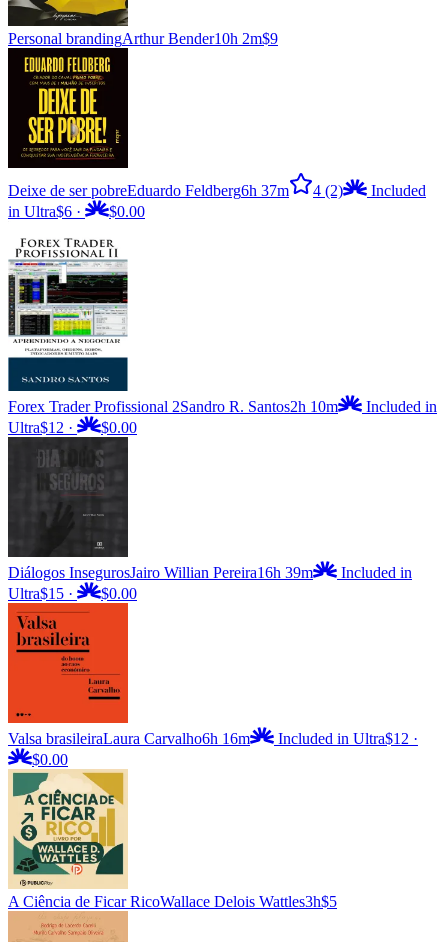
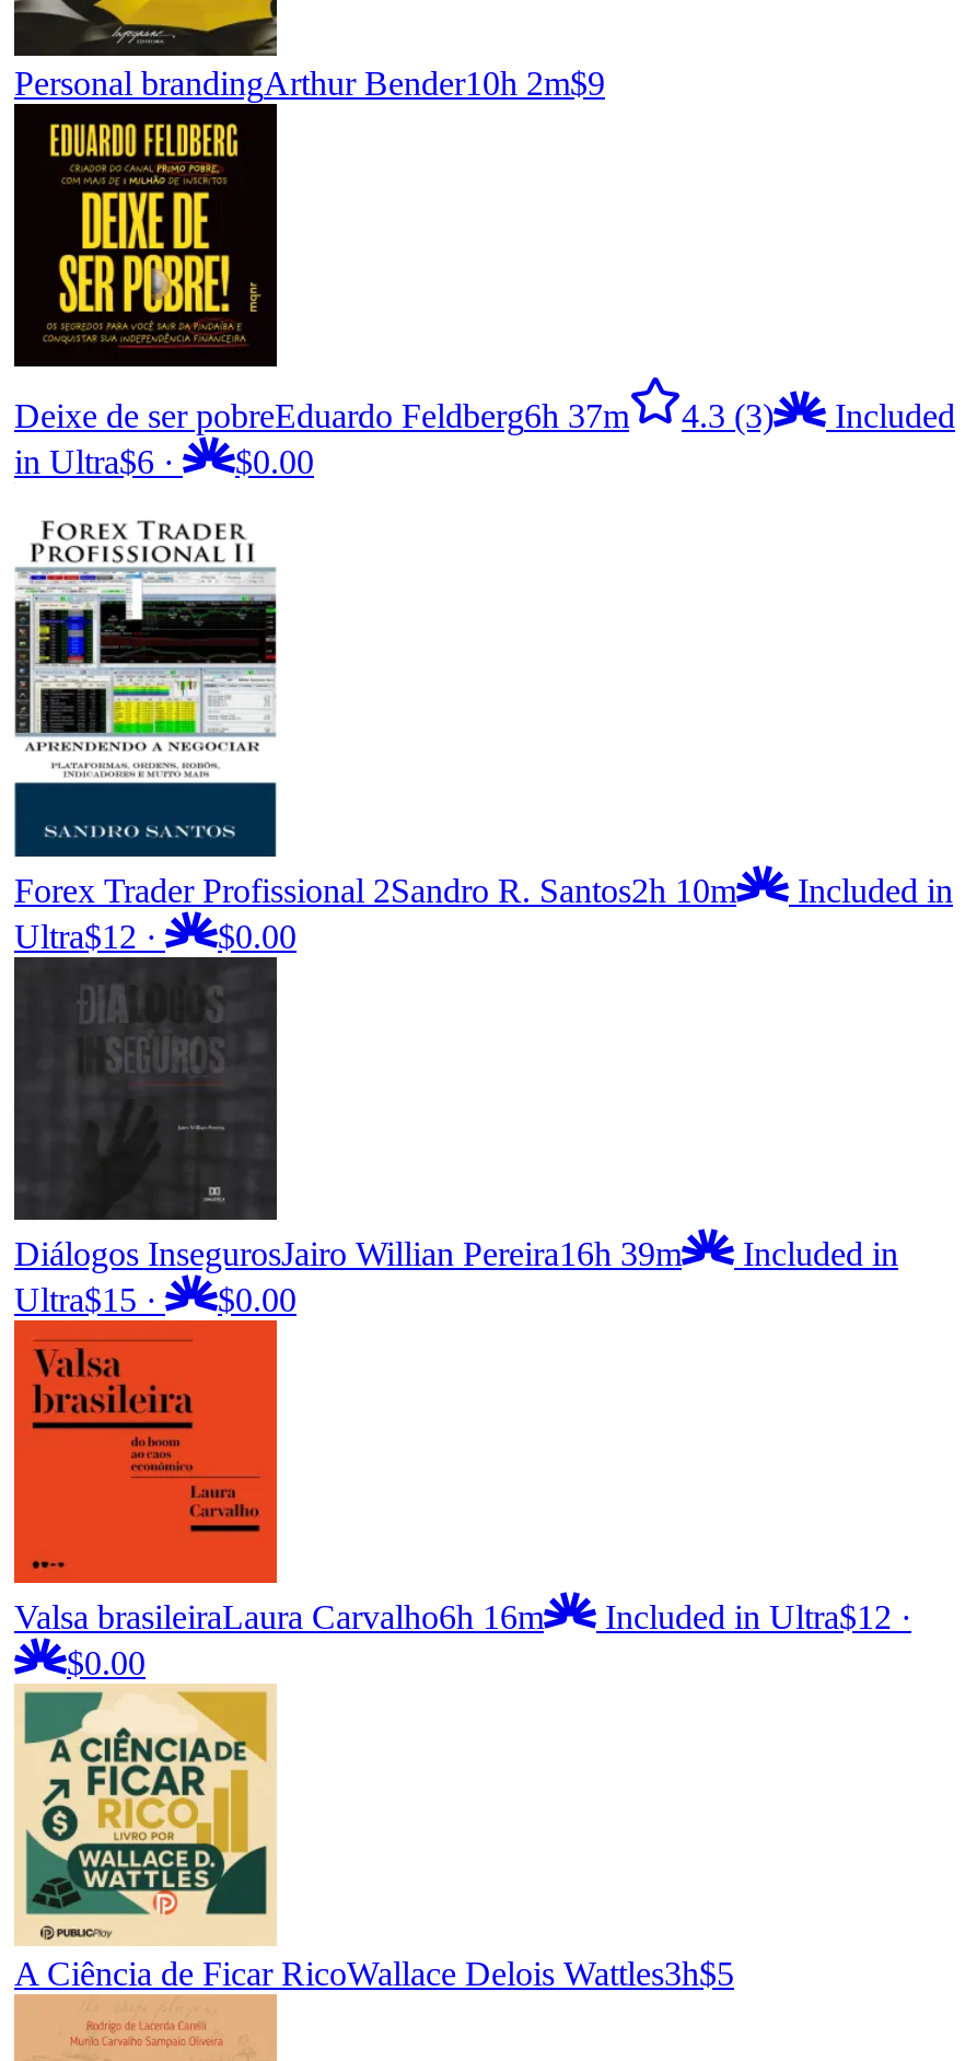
[8,182,426,199] Deixe de ser pobreEduardo Feldberg6h 37m 4 (2) Included -> [14,398,955,435] Deixe de ser pobreEduardo Feldberg6h 37m 4.3 (3) Included

